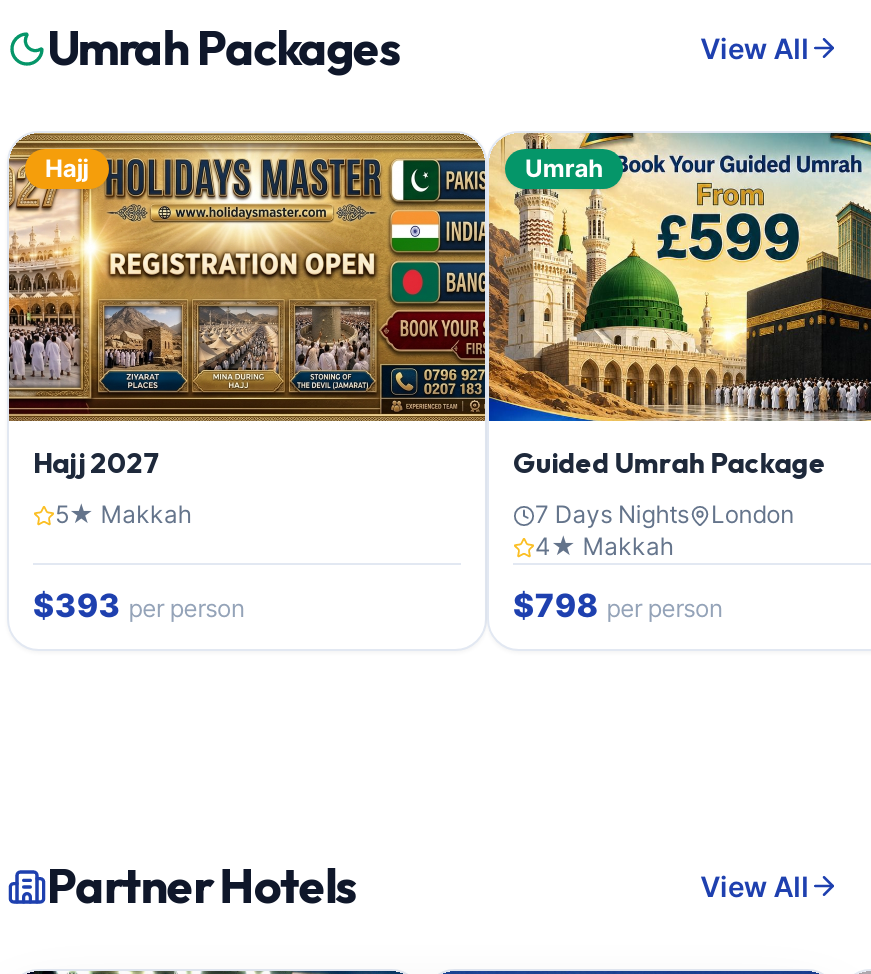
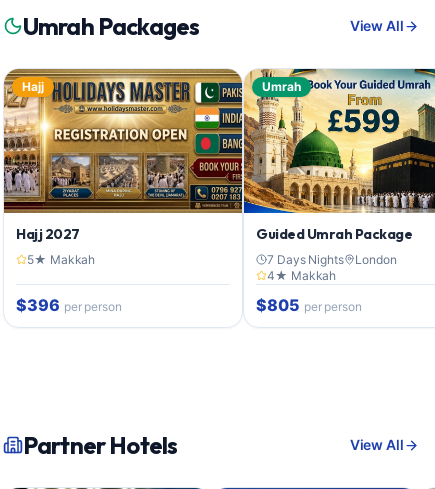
[33,586,245,626] $393 per person -> [16,295,122,315] $396 per person
[513,586,723,626] $798 per person -> [256,295,362,315] $805 per person

